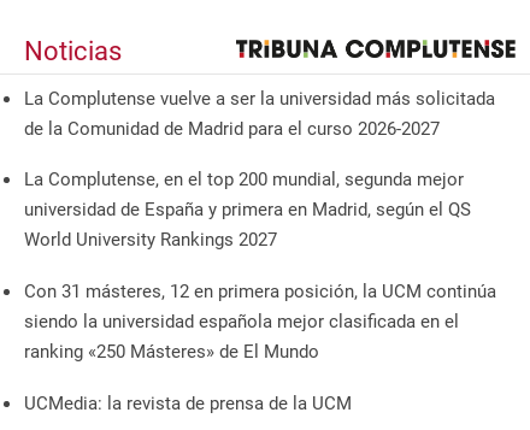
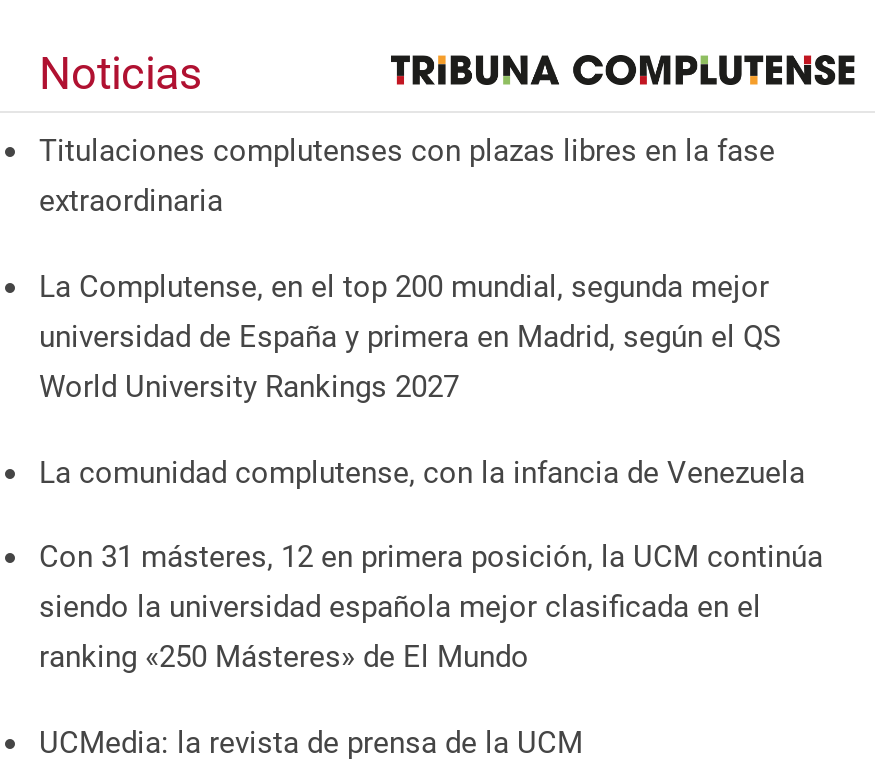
[24,88,495,139] La Complutense vuelve a ser la universidad más solicitada | de la Comunidad de Madrid para el curso 2026-2027 -> [39,134,775,220] Titulaciones complutenses con plazas libres en la fase | extraordinaria
none -> [39,454,805,490] La comunidad complutense, con la infancia de Venezuela

